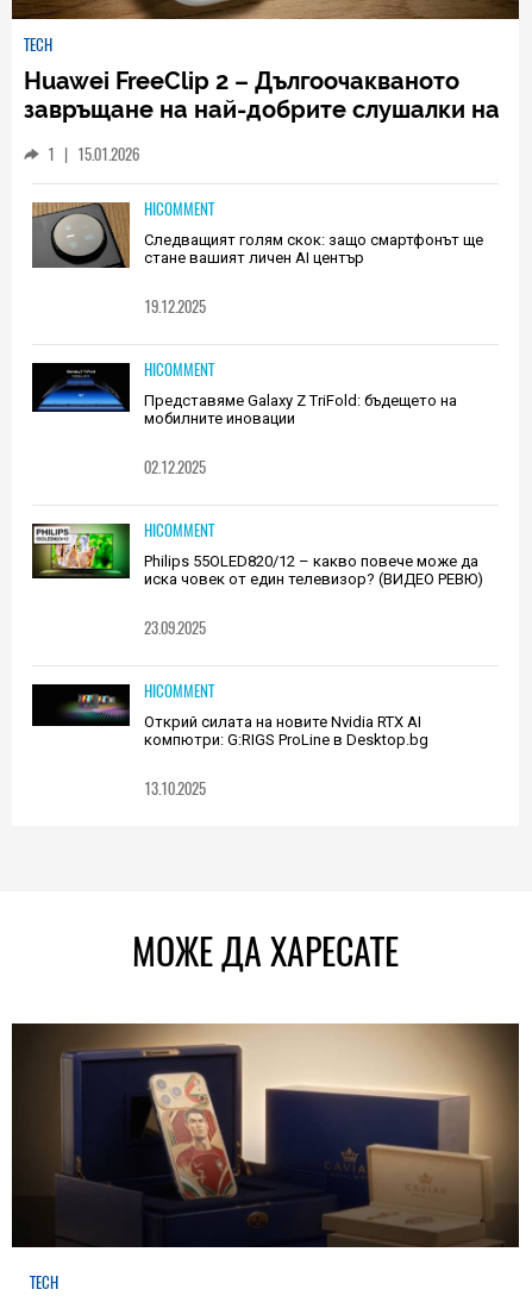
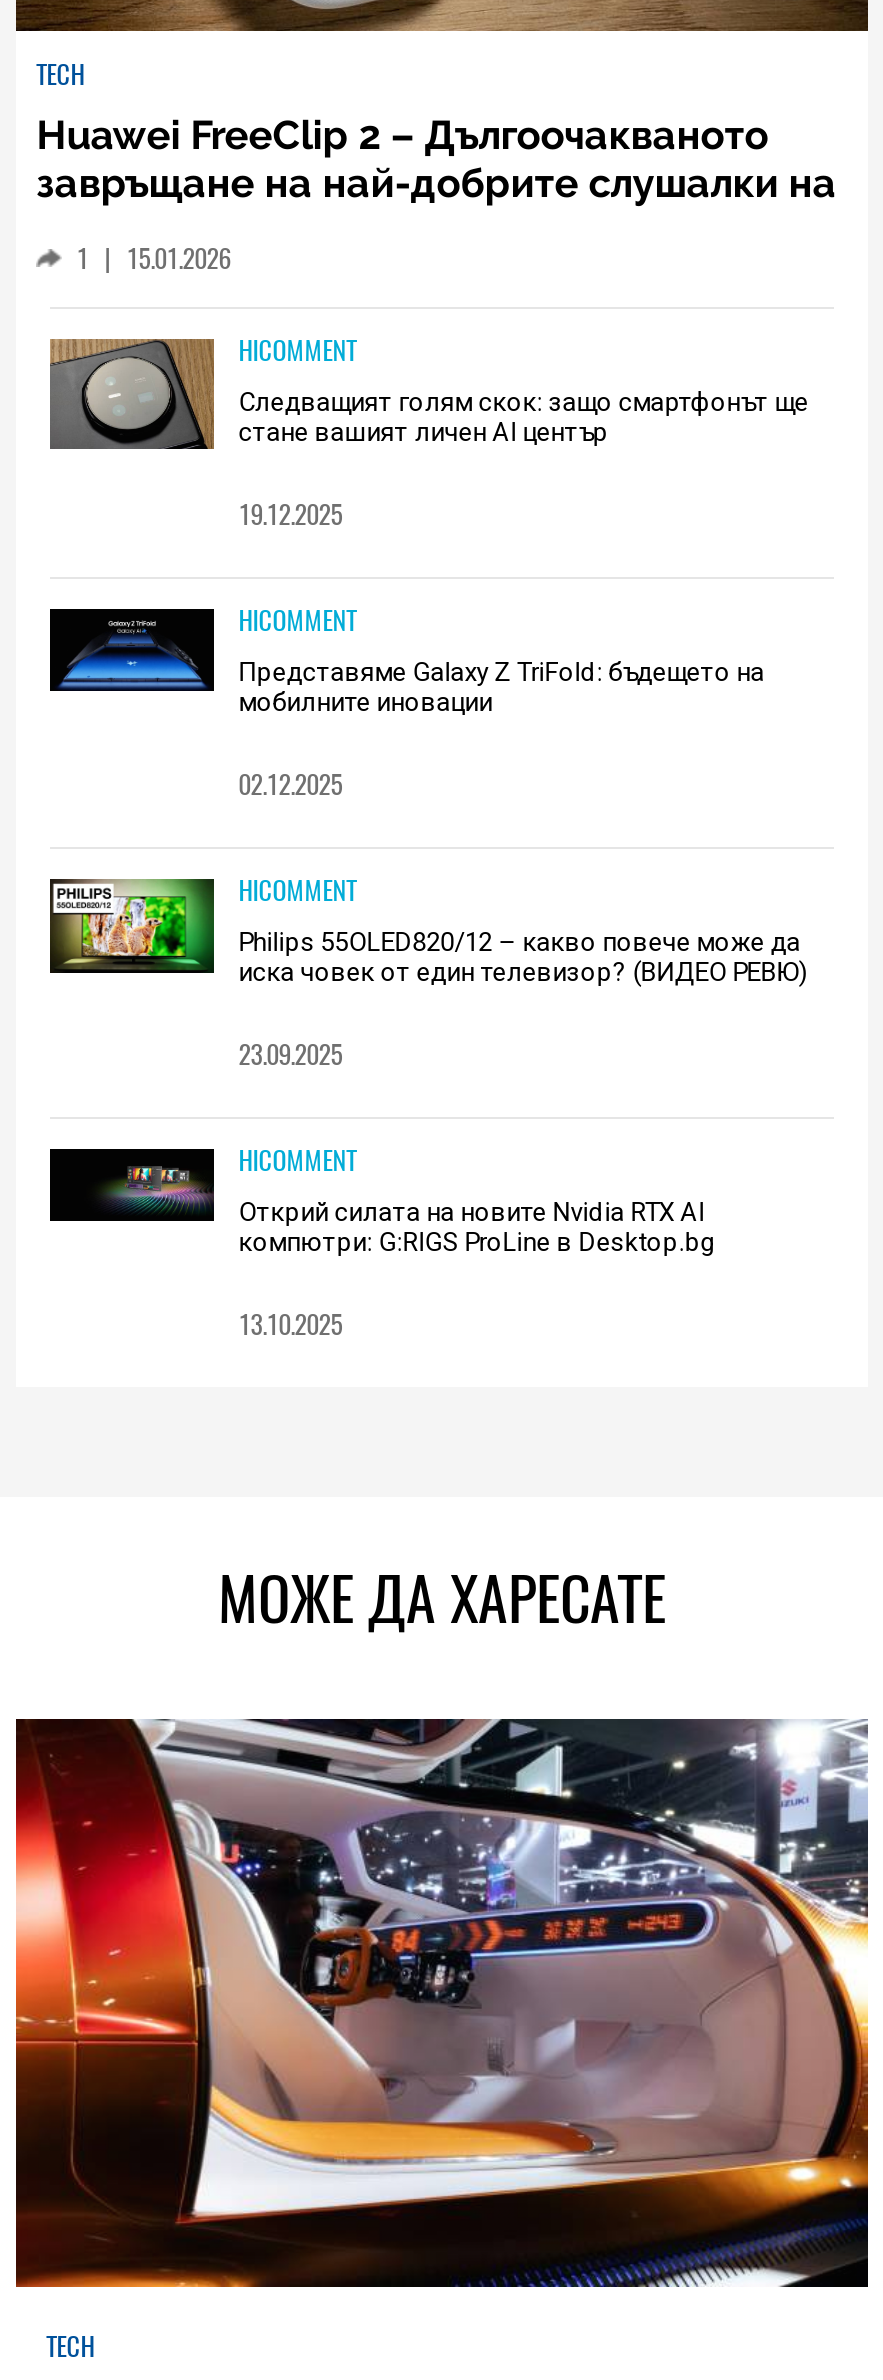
[11,1022,520,1248] [image] -> [14,1718,870,2290] [image]

